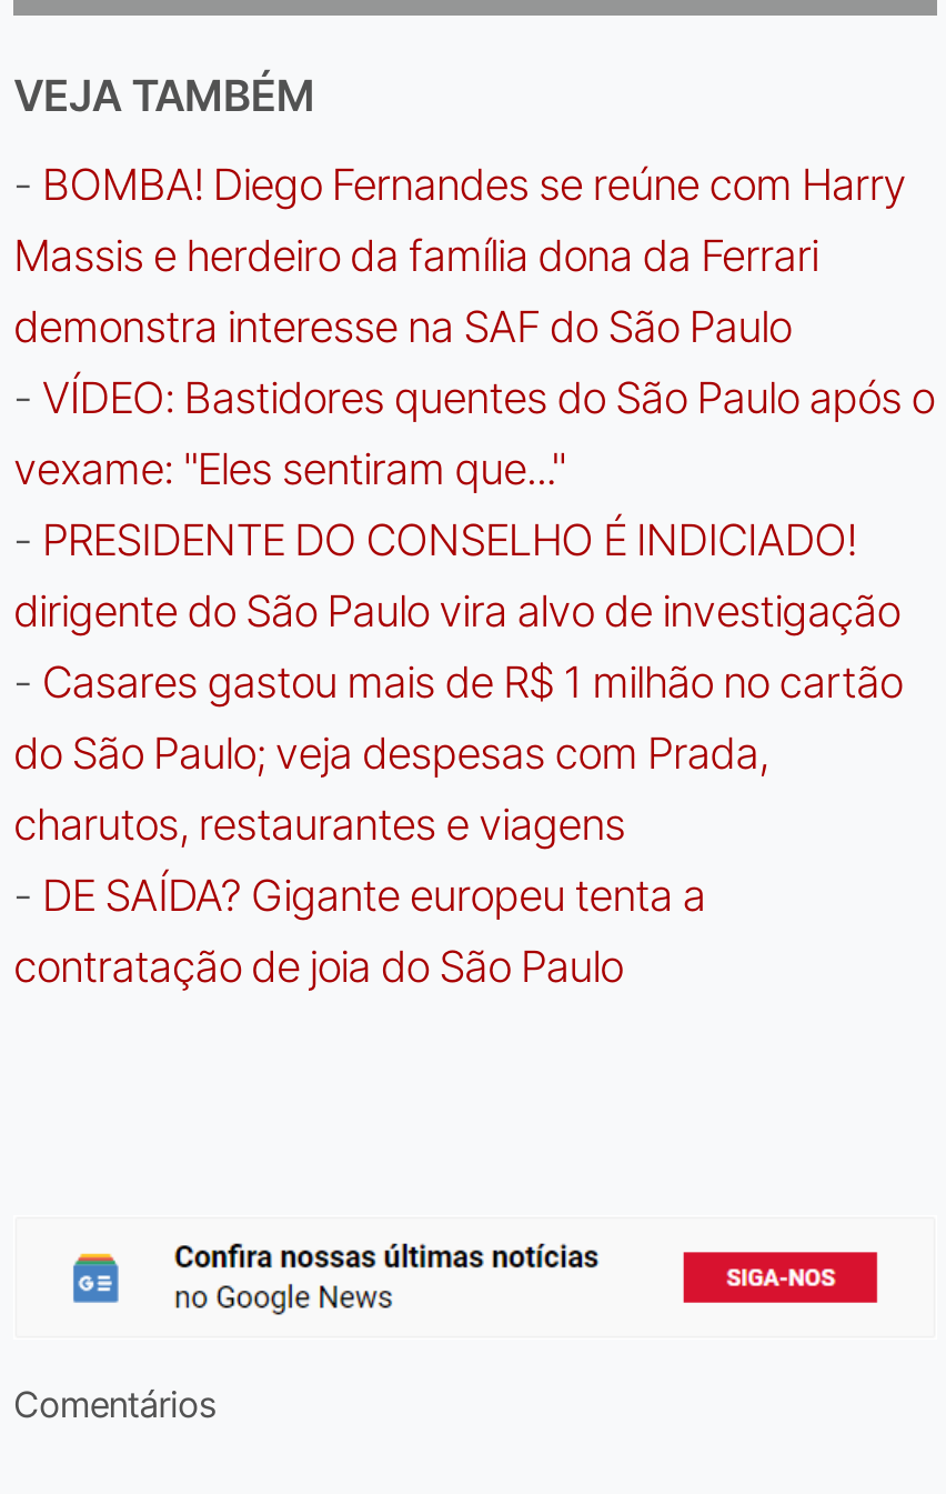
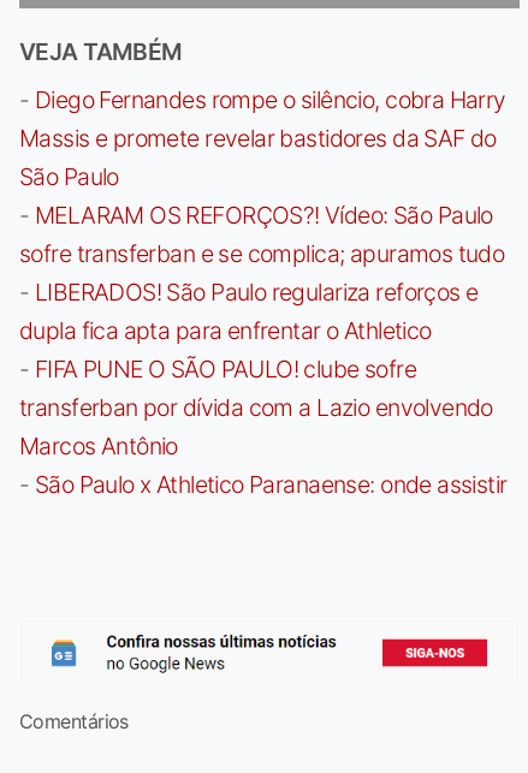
[13,158,934,993] - BOMBA! Diego Fernandes se reúne com Harry | Massis e herdeiro da família dona da Ferrari | demonstra interesse na SAF do São Paulo | - VÍDEO: Bastidores quentes do São Paulo após o | vexame: "Eles sentiram que..." | - PRESIDENTE DO CONSELHO É INDICIADO! | dirigente do São Paulo vira alvo de investigação | - Casares gastou mais de R$ 1 milhão no cartão | do São Paulo; veja despesas com Prada, | charutos, restaurantes e viagens | - DE SAÍDA? Gigante europeu tenta a | contratação de joia do São Paulo -> [19,85,507,499] - Diego Fernandes rompe o silêncio, cobra Harry | Massis e promete revelar bastidores da SAF do | São Paulo | - MELARAM OS REFORÇOS?! Vídeo: São Paulo | sofre transferban e se complica; apuramos tudo | - LIBERADOS! São Paulo regulariza reforços e | dupla fica apta para enfrentar o Athletico | - FIFA PUNE O SÃO PAULO! clube sofre | transferban por dívida com a Lazio envolvendo | Marcos Antônio | - São Paulo x Athletico Paranaense: onde assistir

